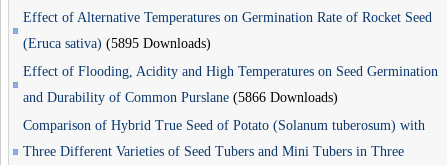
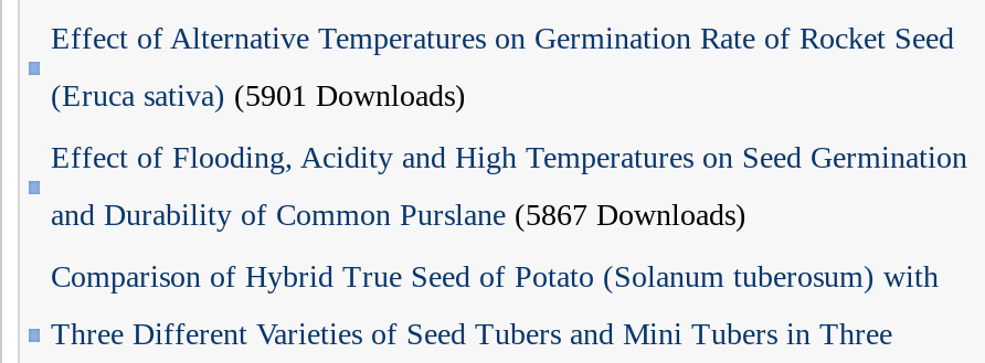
[23,36,211,51] (Eruca sativa) (5895 Downloads) -> [51,80,466,113] (Eruca sativa) (5901 Downloads)
[23,90,338,105] and Durability of Common Purslane (5866 Downloads) -> [51,199,746,232] and Durability of Common Purslane (5867 Downloads)

